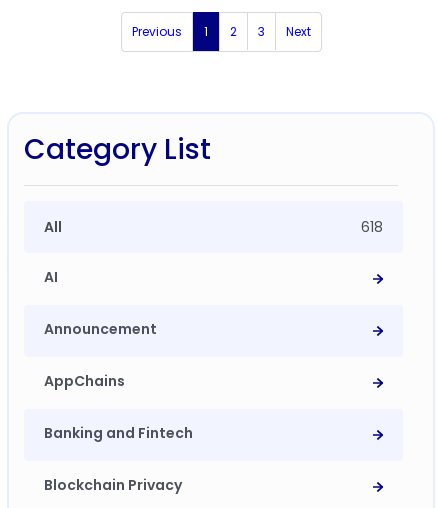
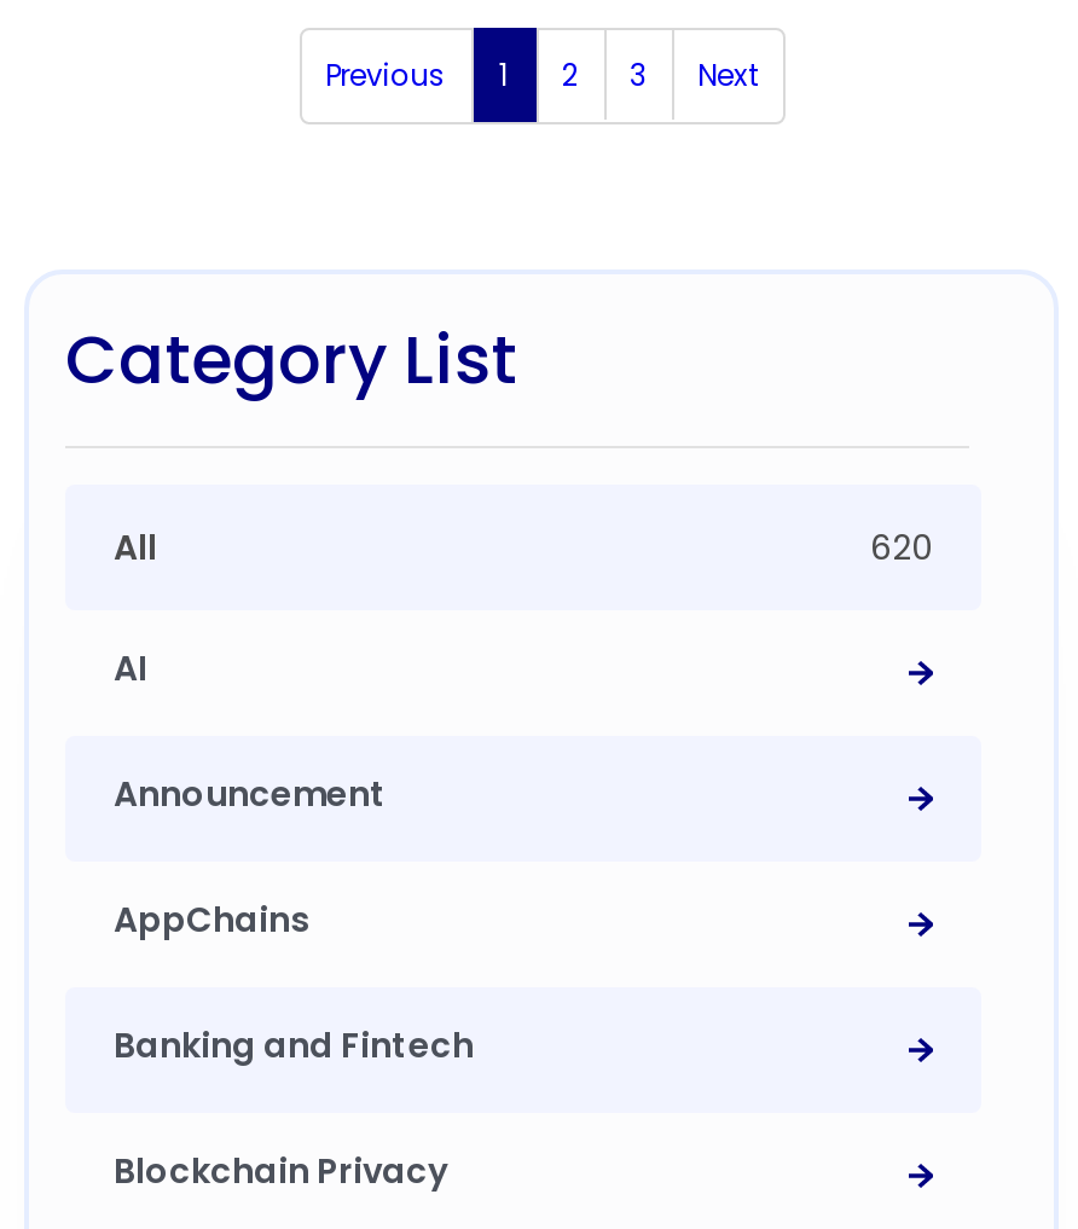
[361,217,383,237] 618 -> [870,524,933,572] 620

